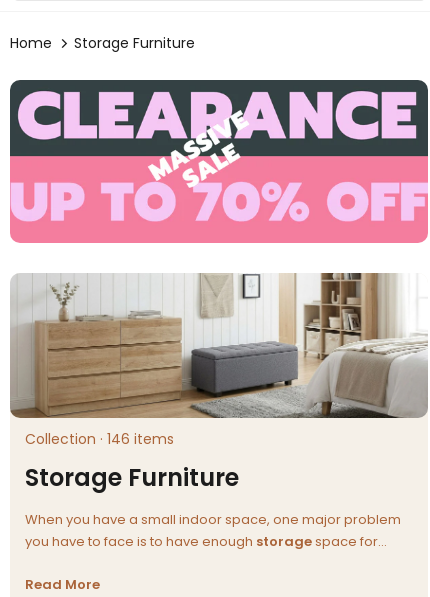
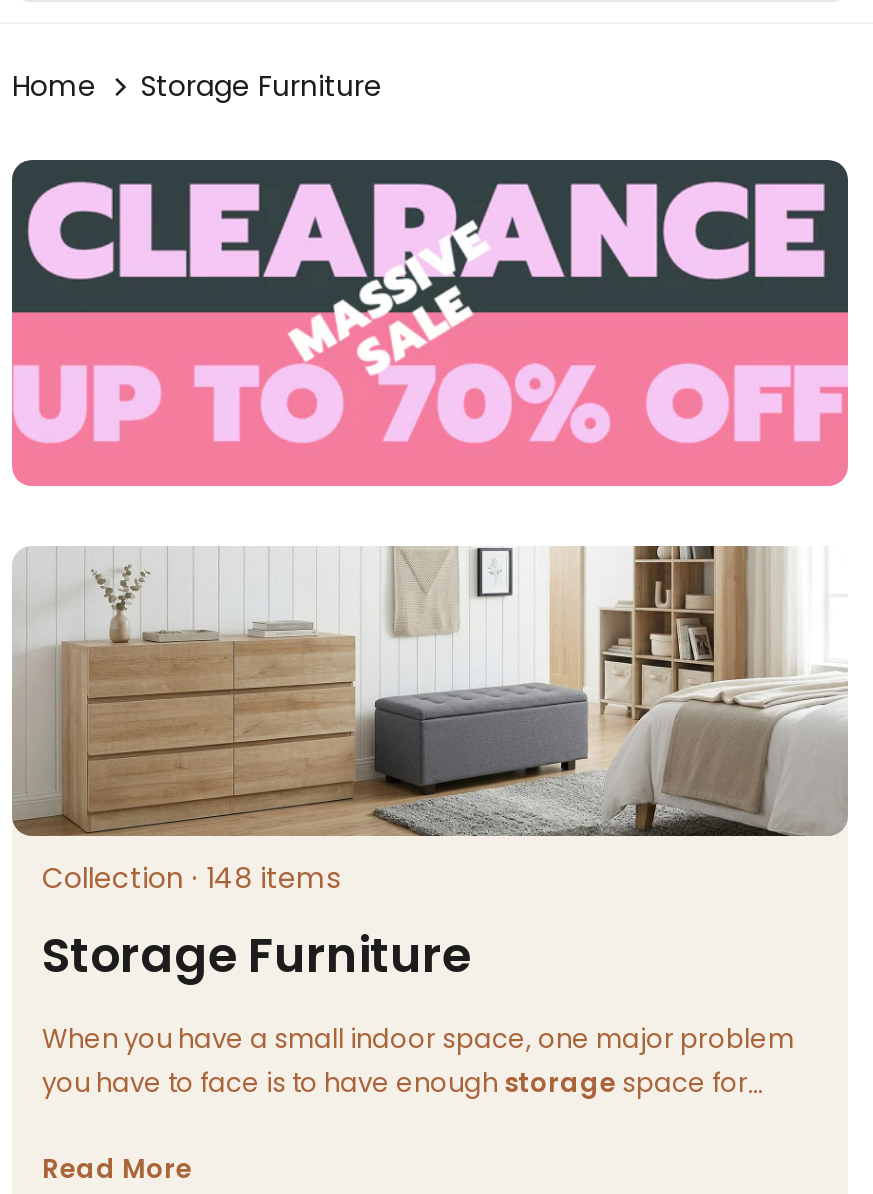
[25,429,174,449] Collection · 146 items -> [42,858,340,898] Collection · 148 items

